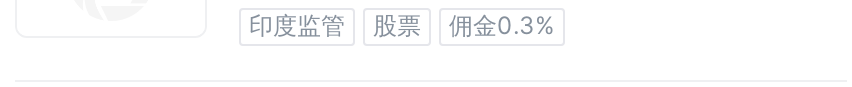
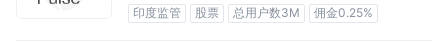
[449,10,555,40] 佣金0.3% -> [233,5,373,20] 总用户数3M | 佣金0.25%

